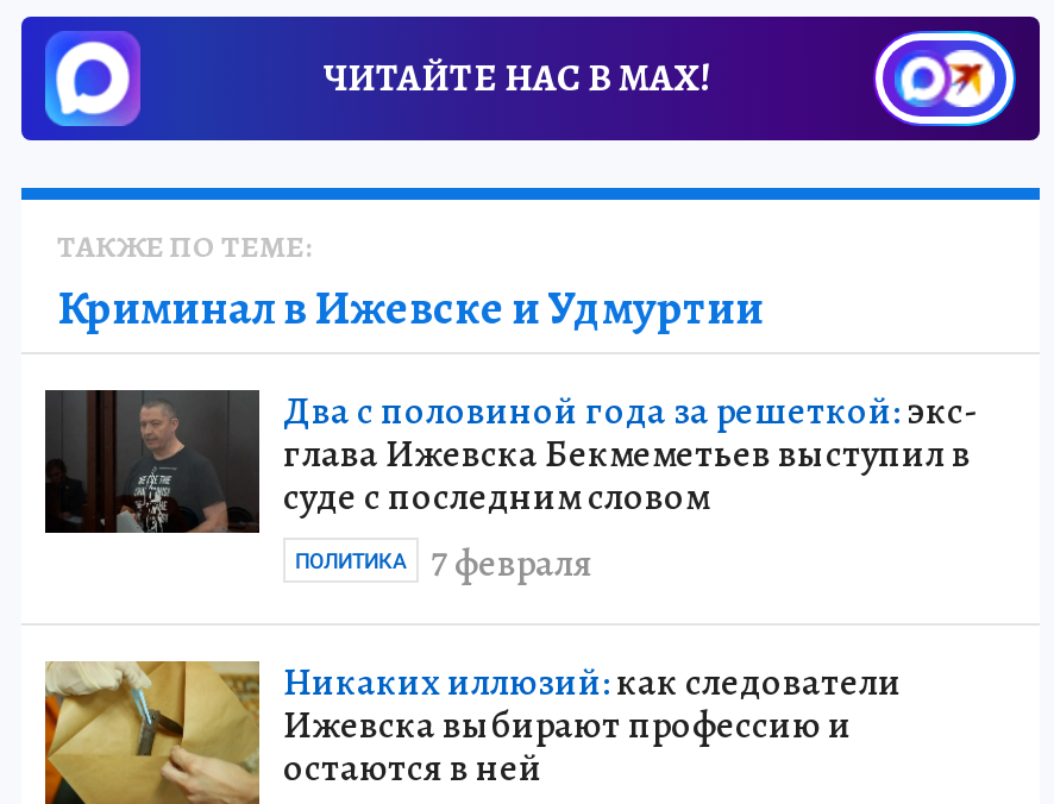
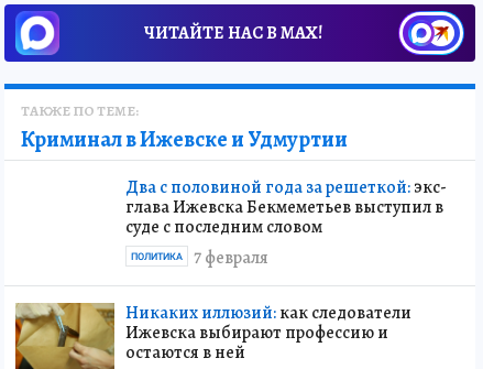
[43,388,262,535] [image] -> none

